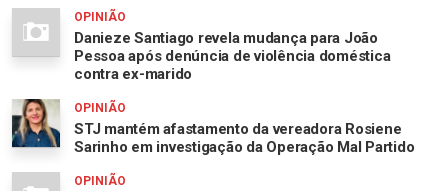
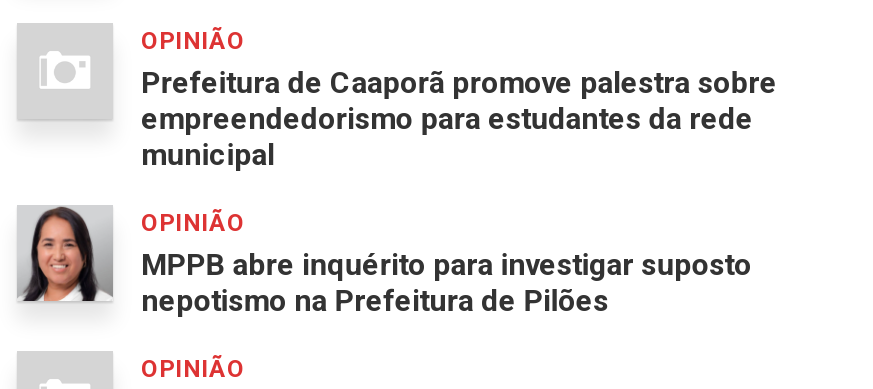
[74,29,390,83] Danieze Santiago revela mudança para João | Pessoa após denúncia de violência doméstica | contra ex-marido -> [141,65,777,173] Prefeitura de Caaporã promove palestra sobre | empreendedorismo para estudantes da rede | municipal
[11,98,414,156] [image] | STJ mantém afastamento da vereadora Rosiene | Sarinho em investigação da Operação Mal Partido -> [17,205,751,319] [image] | MPPB abre inquérito para investigar suposto | nepotismo na Prefeitura de Pilões

